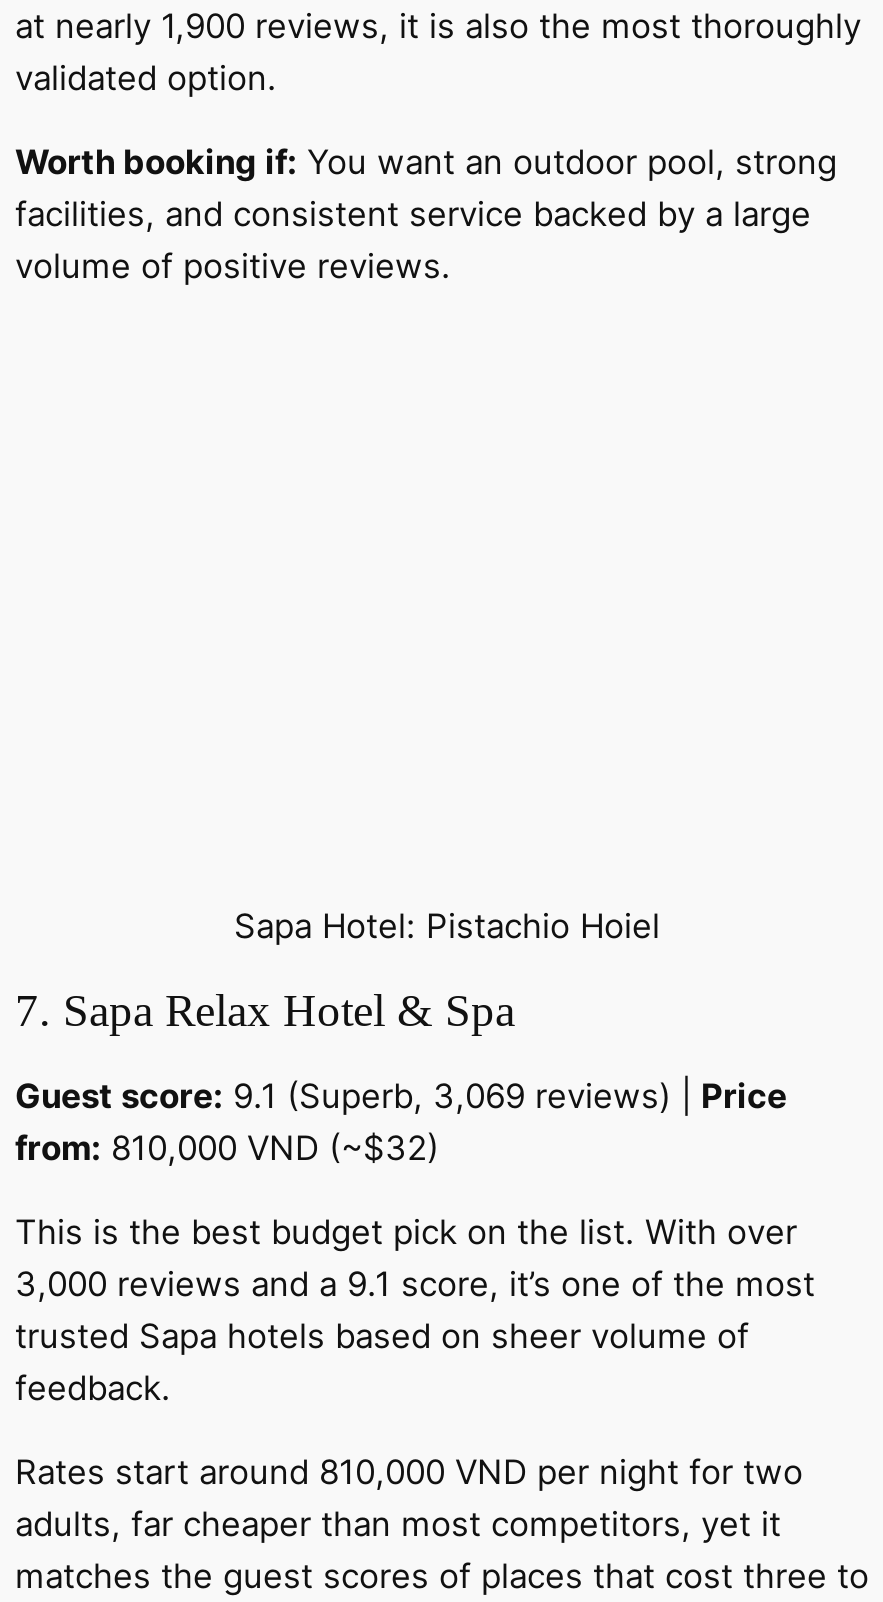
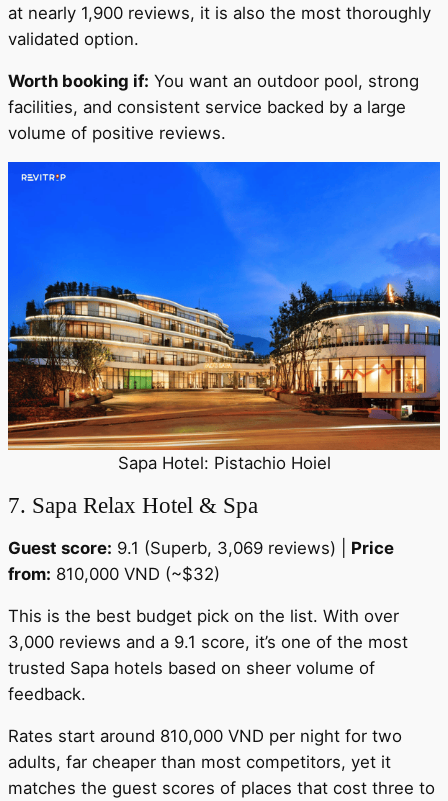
none -> [7,161,441,451] [image]

